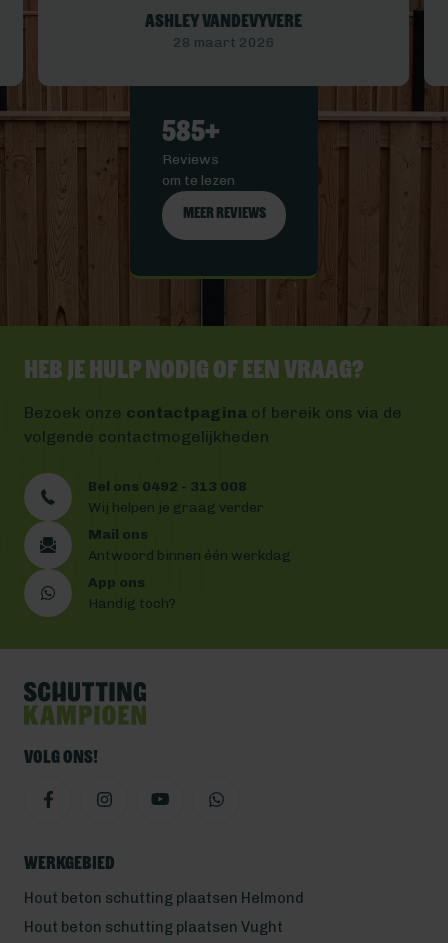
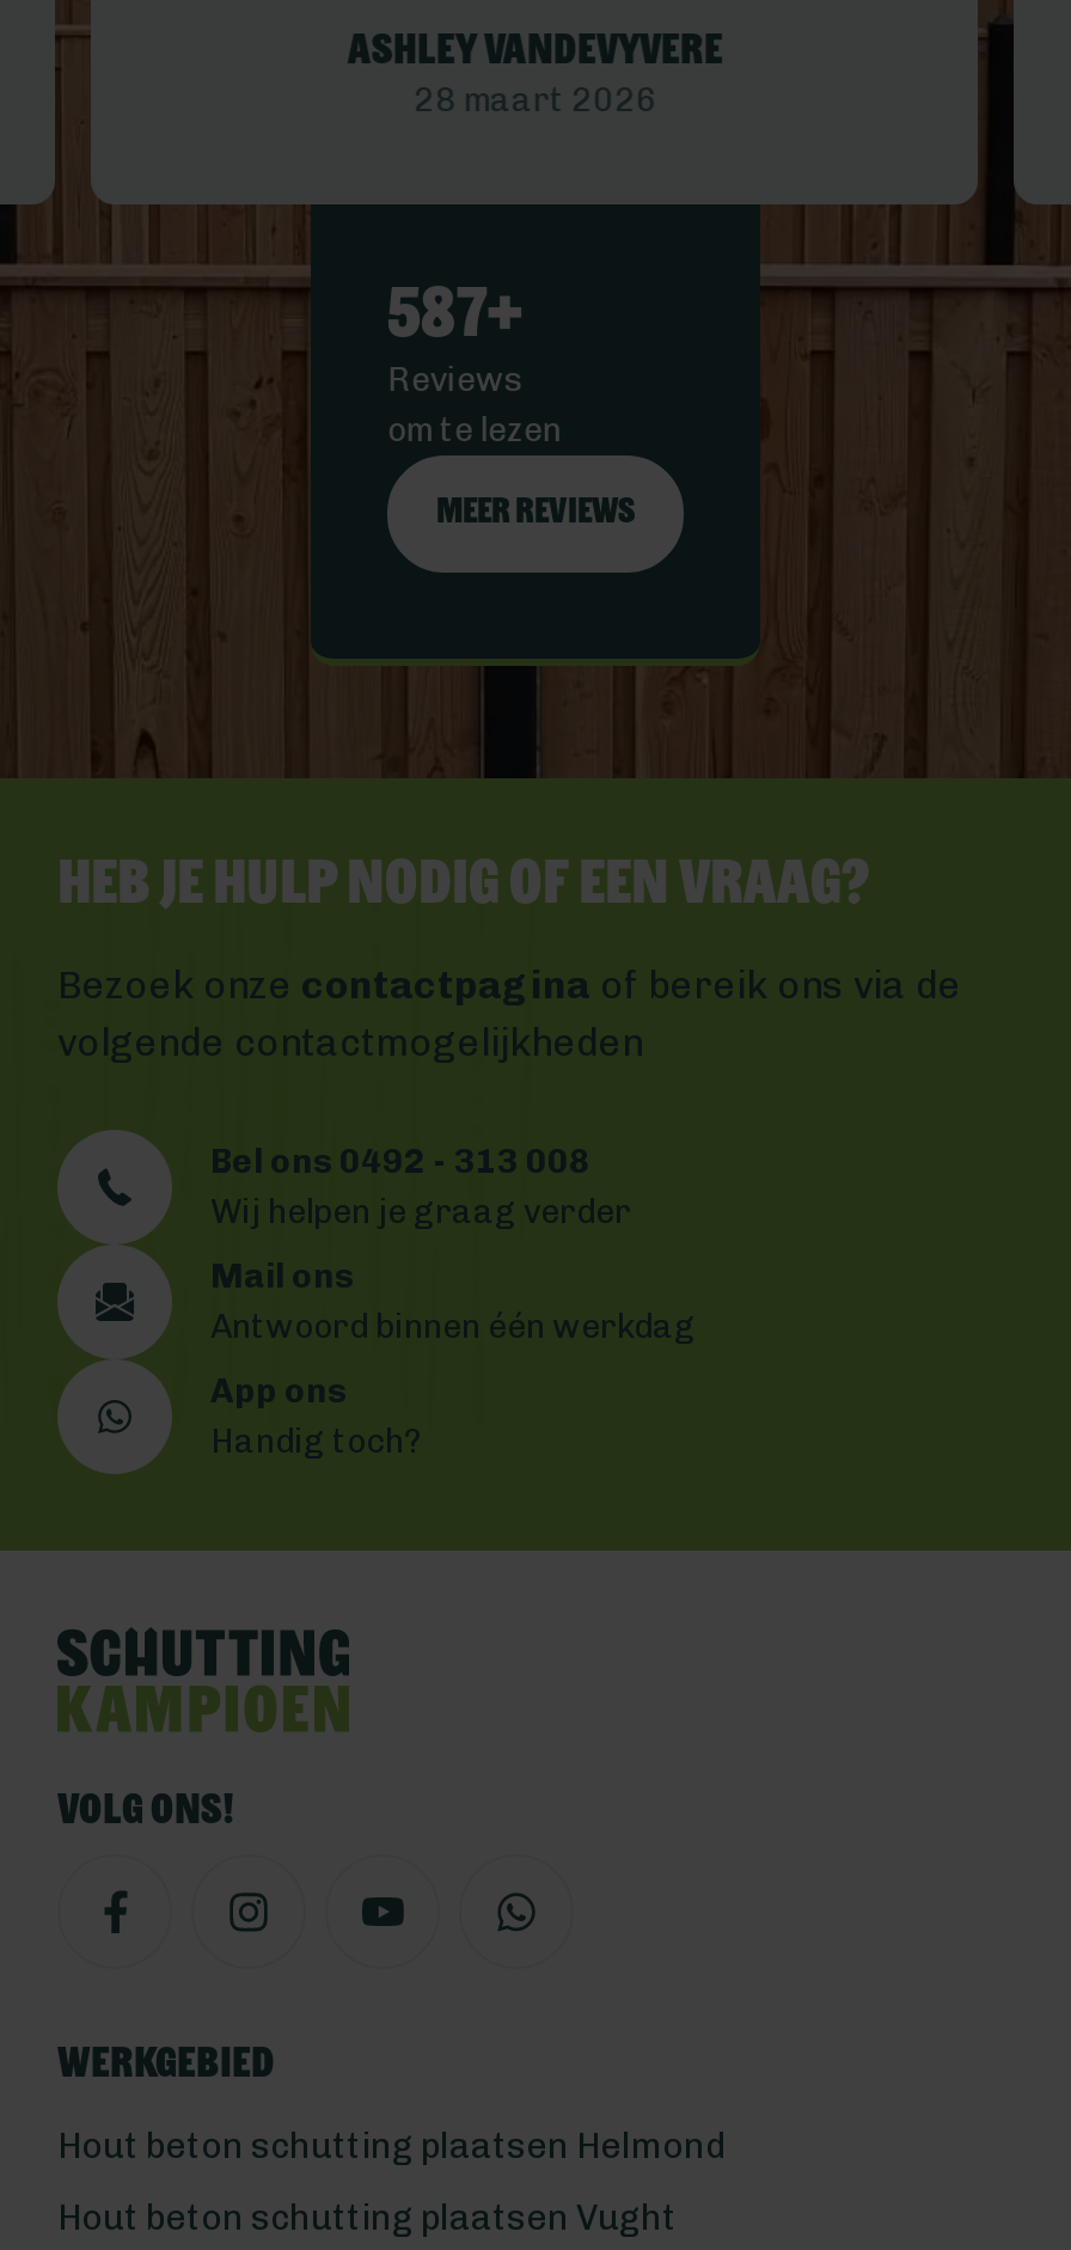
[162,119,220,148] 585+ -> [387,284,523,353] 587+

